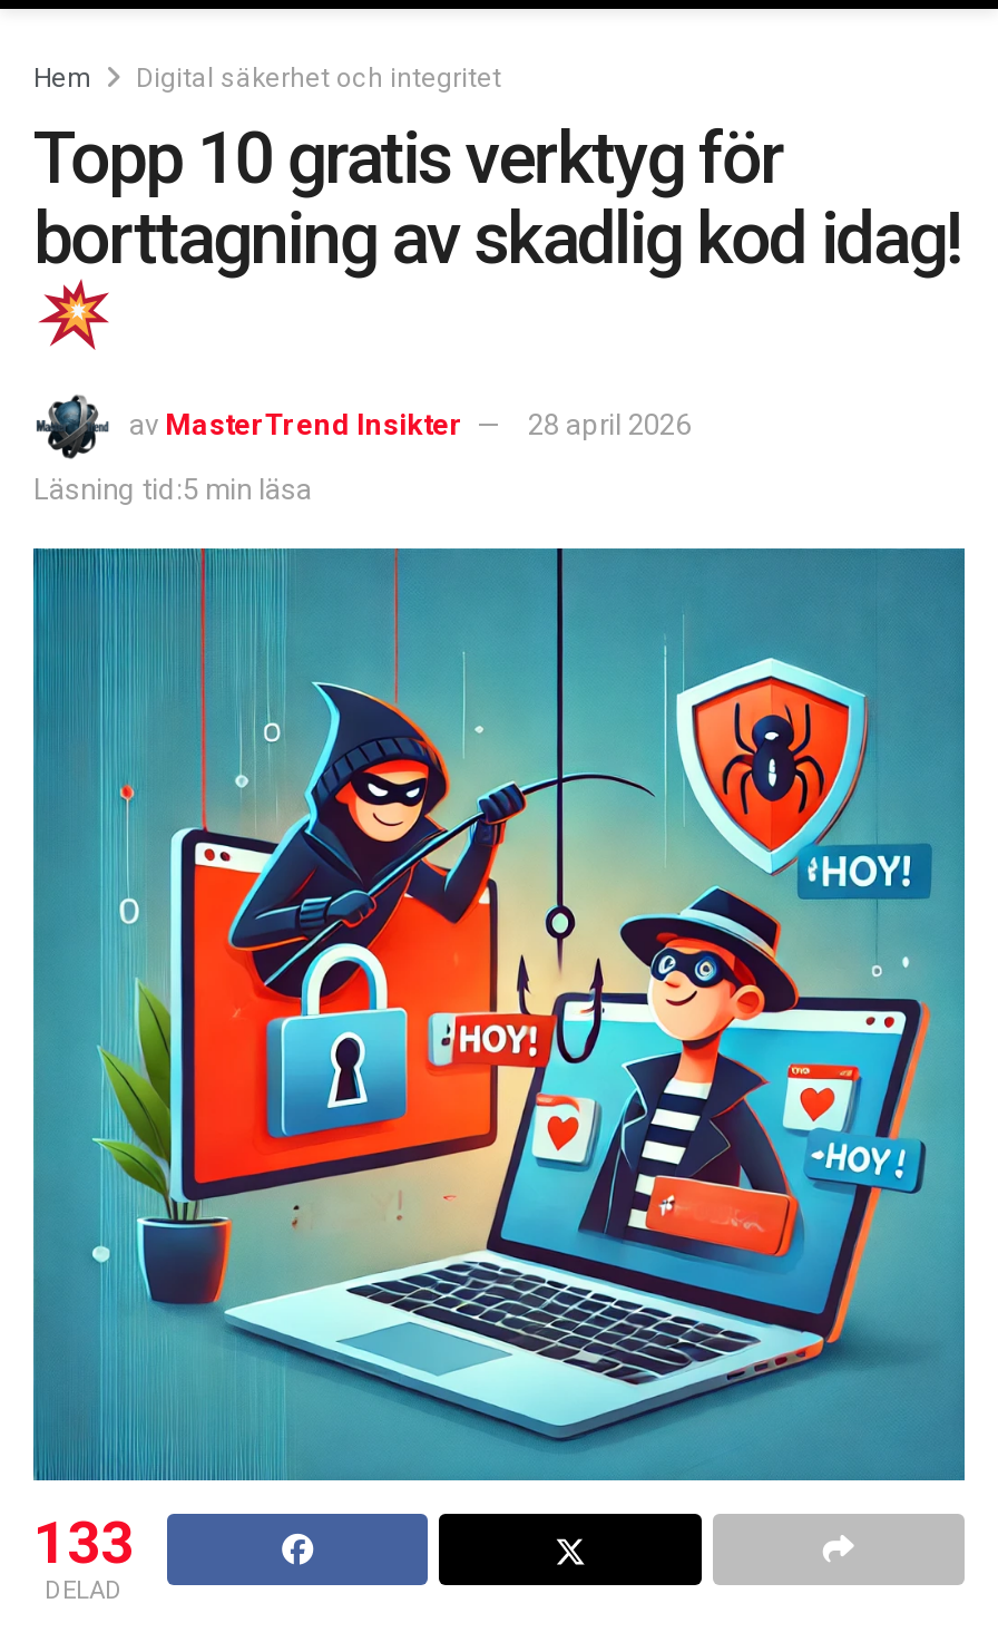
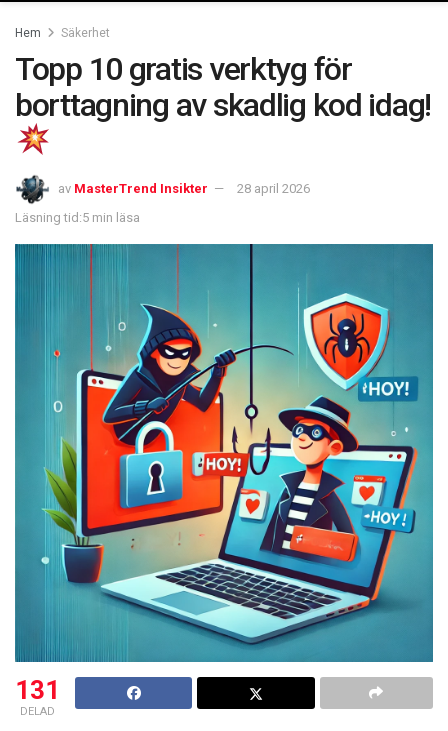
[136,62,501,94] Digital säkerhet och integritet -> [61,26,110,40] Säkerhet
[33,1509,134,1576] 133 -> [15,675,60,705] 131

